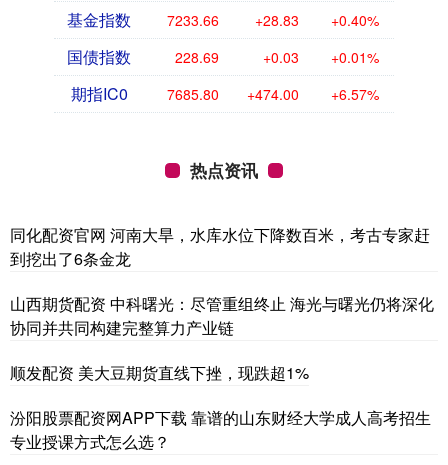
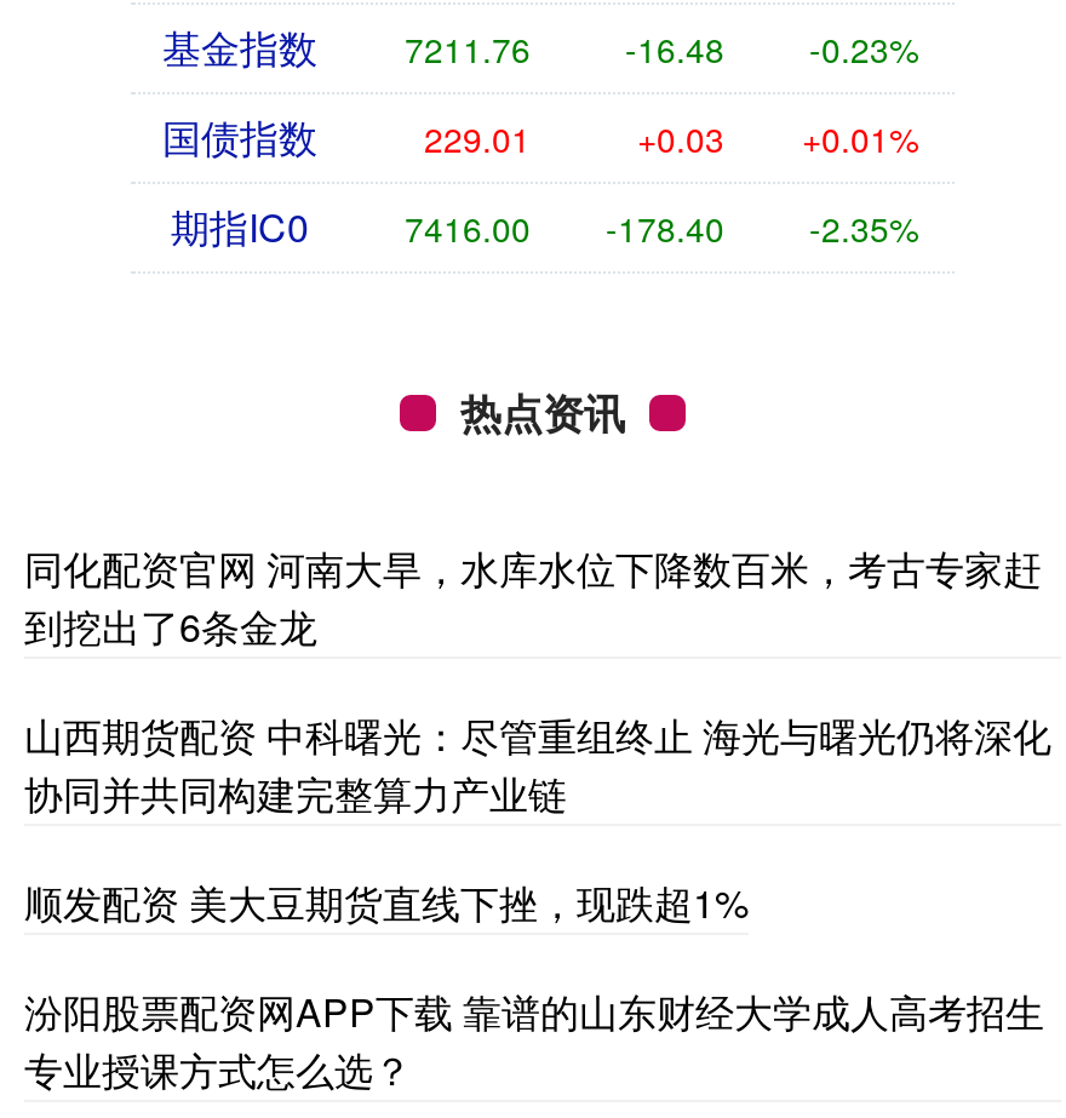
[167,10,219,30] 7233.66 -> [405,24,531,72] 7211.76
[255,10,299,30] +28.83 -> [625,24,724,72] -16.48
[331,10,379,30] +0.40% -> [809,24,918,72] -0.23%
[175,47,219,67] 228.69 -> [424,113,531,162] 229.01
[167,84,219,104] 7685.80 -> [405,203,531,251] 7416.00
[247,84,299,104] +474.00 -> [606,203,724,251] -178.40
[331,84,379,104] +6.57% -> [809,203,918,251] -2.35%

